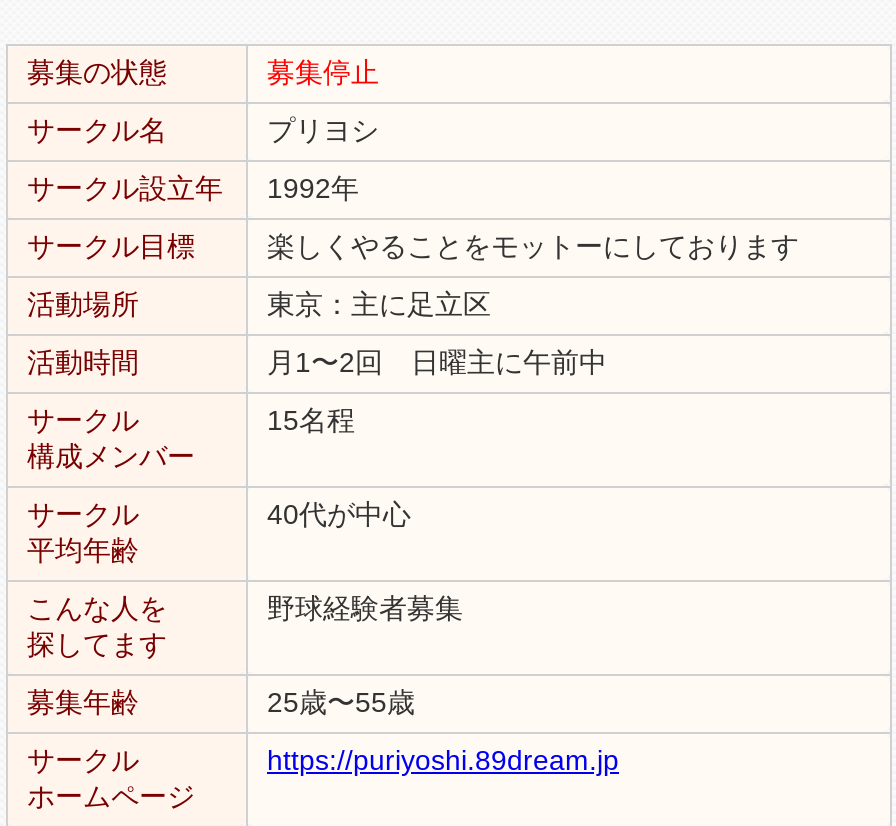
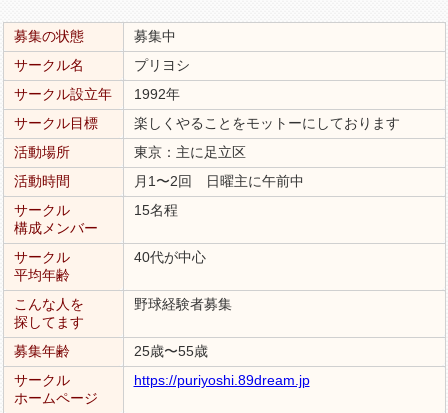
[267,56,379,88] 募集停止 -> [133,28,189,44] 募集中

